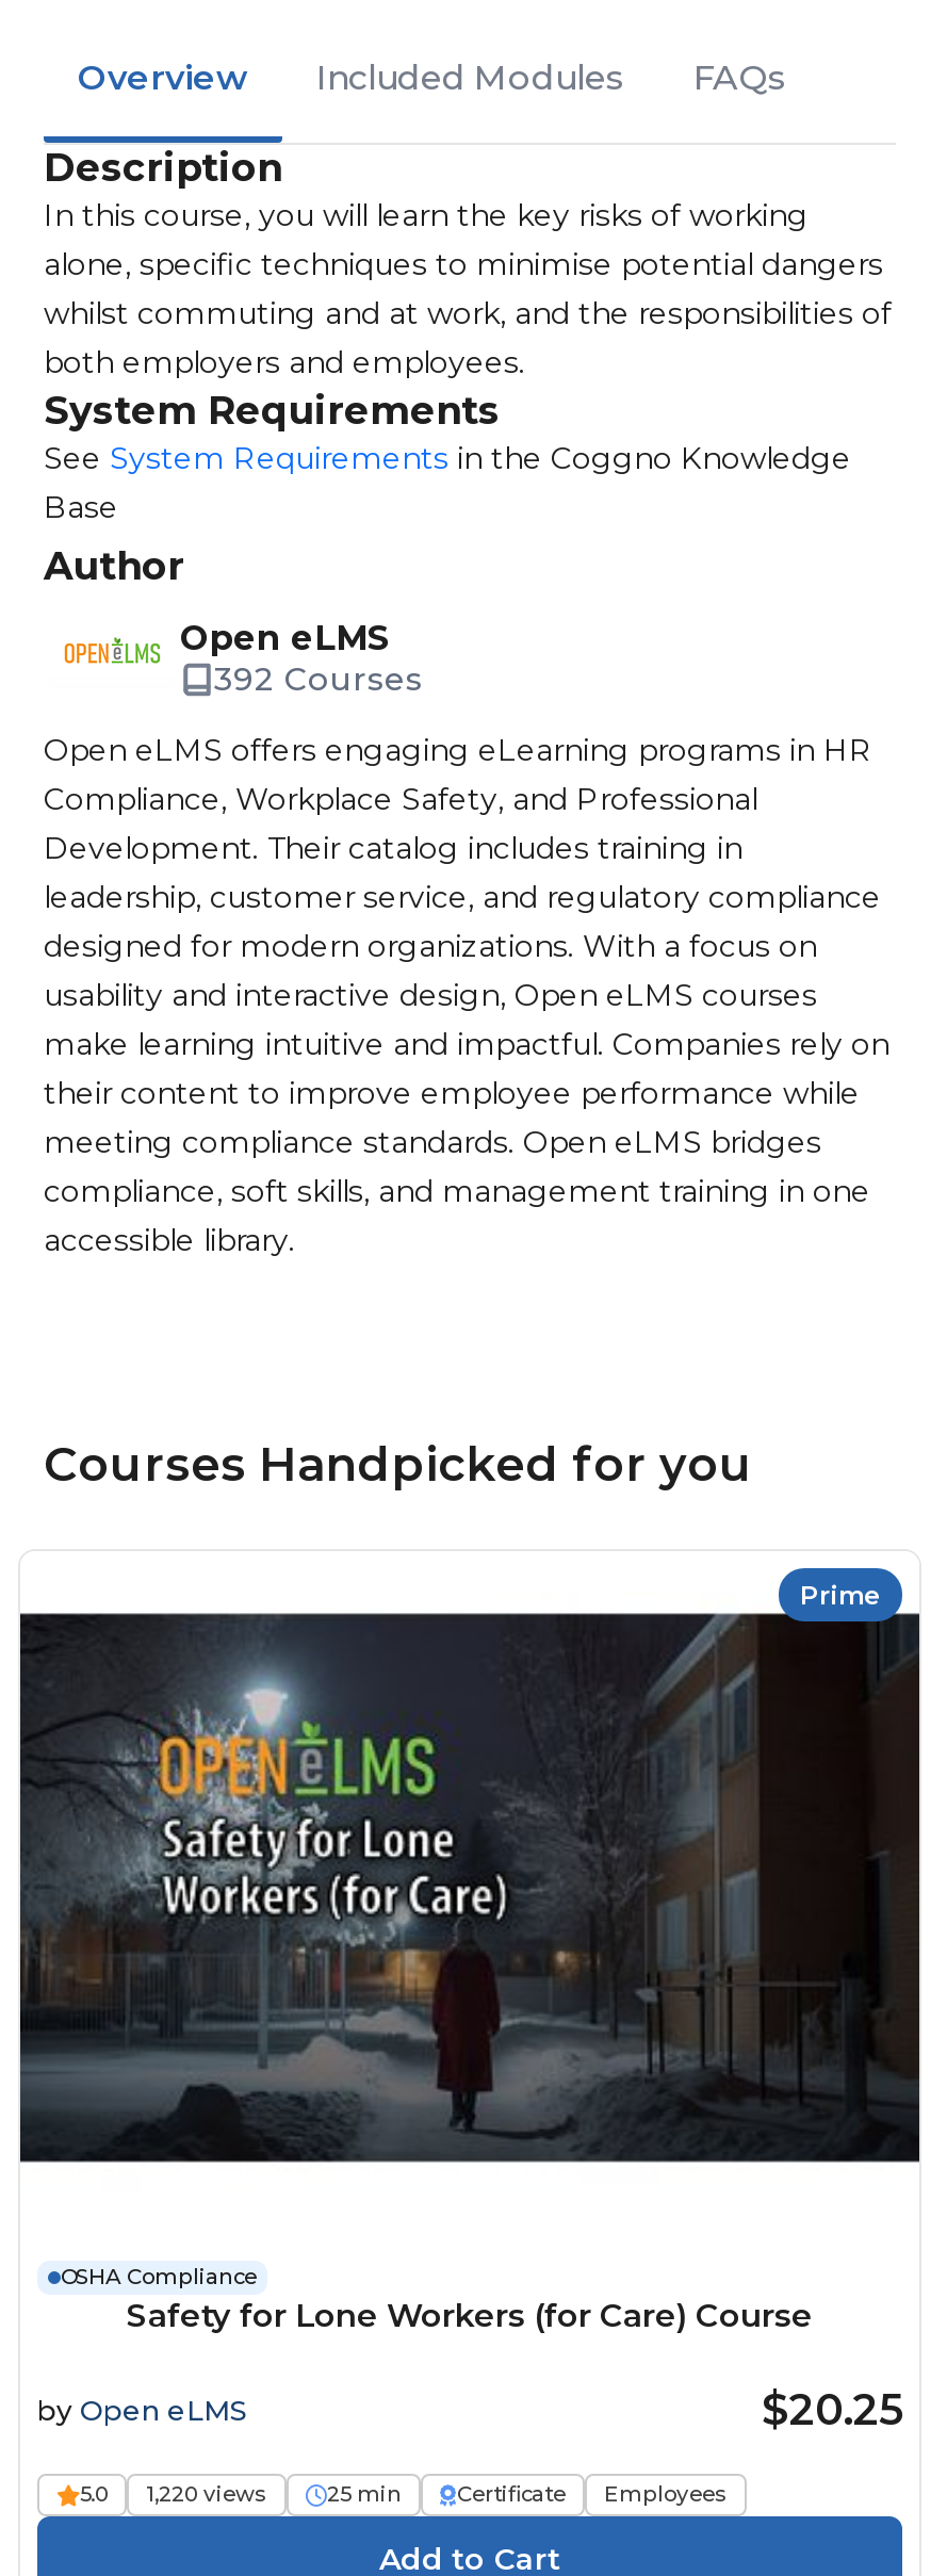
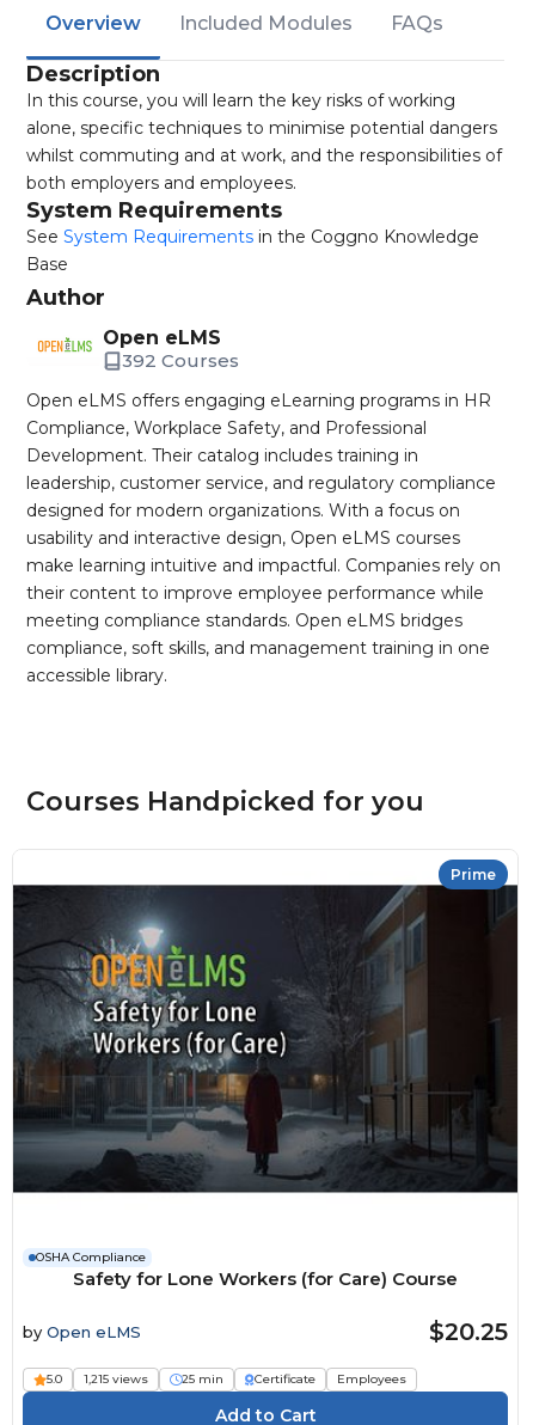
[80,2479,267,2507] 5.0 1,220 views -> [47,1371,148,1386] 5.0 1,215 views

